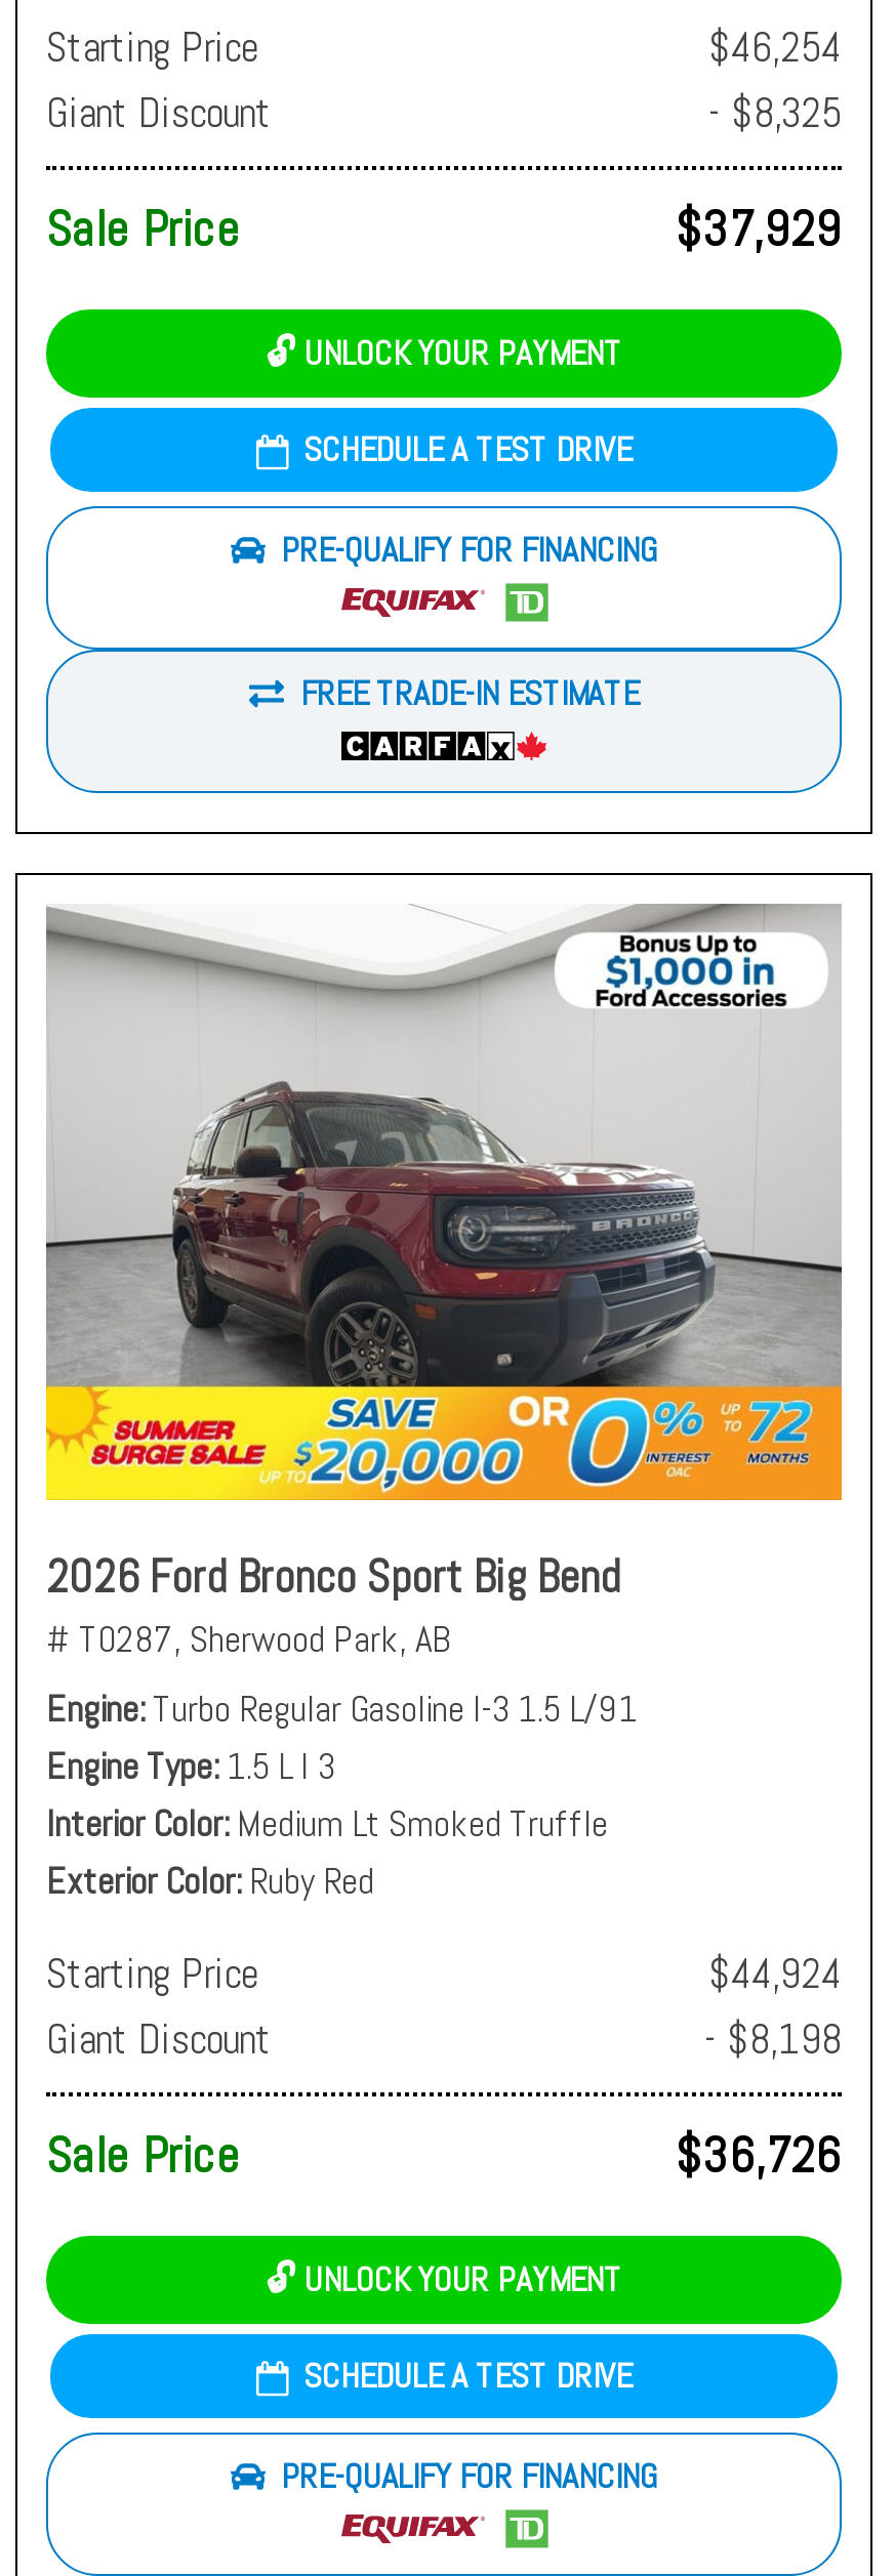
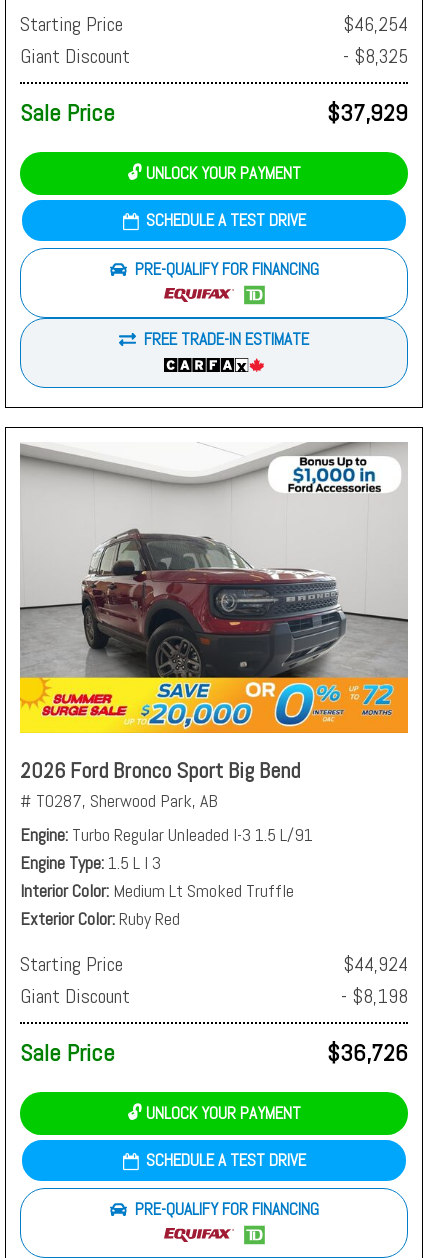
[46,1685,637,1732] Engine Turbo Regular Gasoline I-3 1.5 L/91 -> [20,823,313,846] Engine Turbo Regular Unleaded I-3 1.5 L/91

